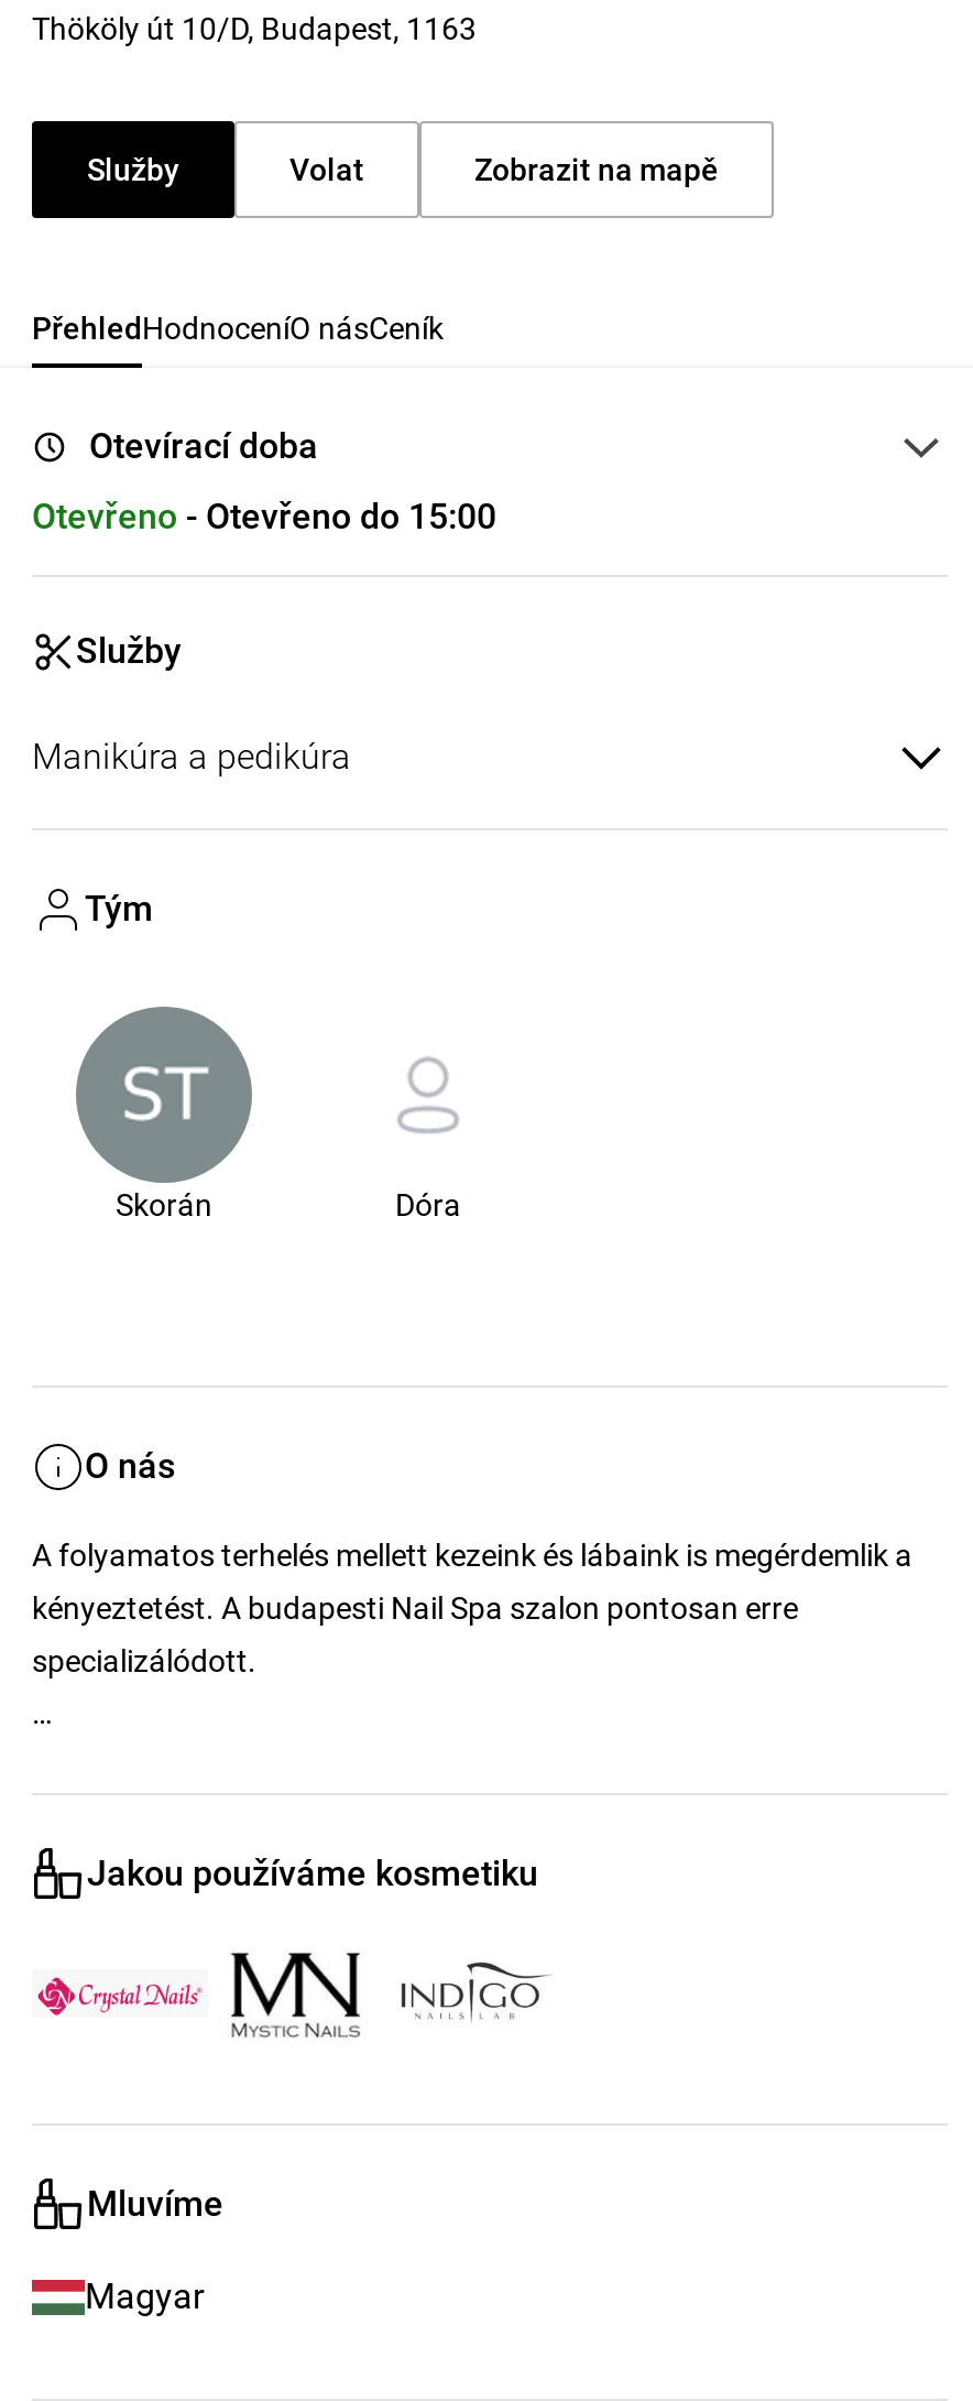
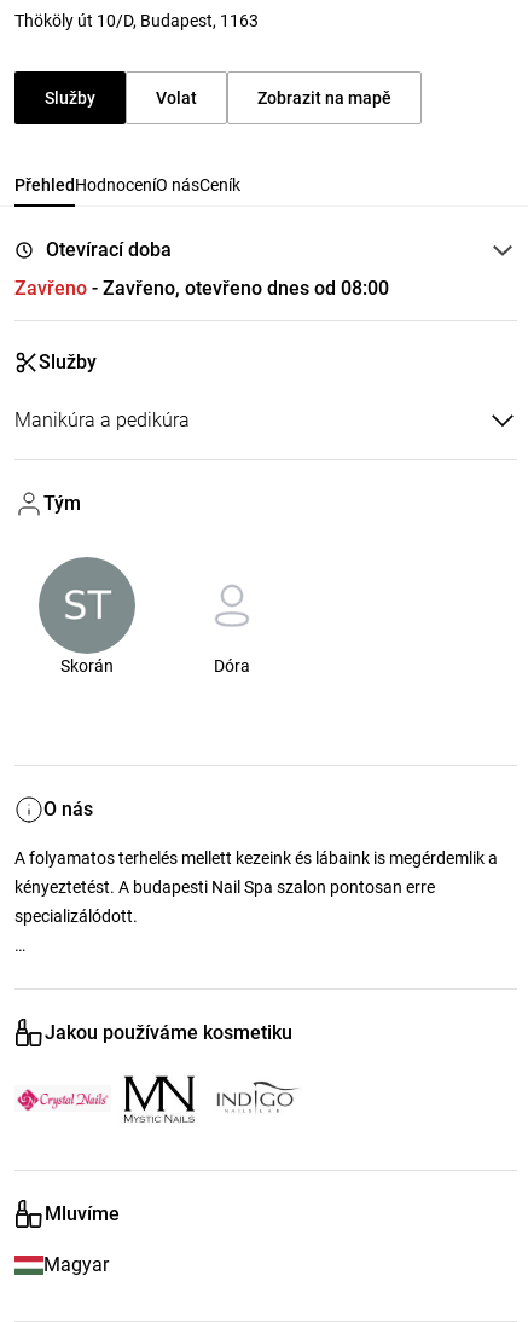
[32,495,496,536] Otevřeno - Otevřeno do 15:00 -> [14,276,389,299] Zavřeno - Zavřeno, otevřeno dnes od 08:00

